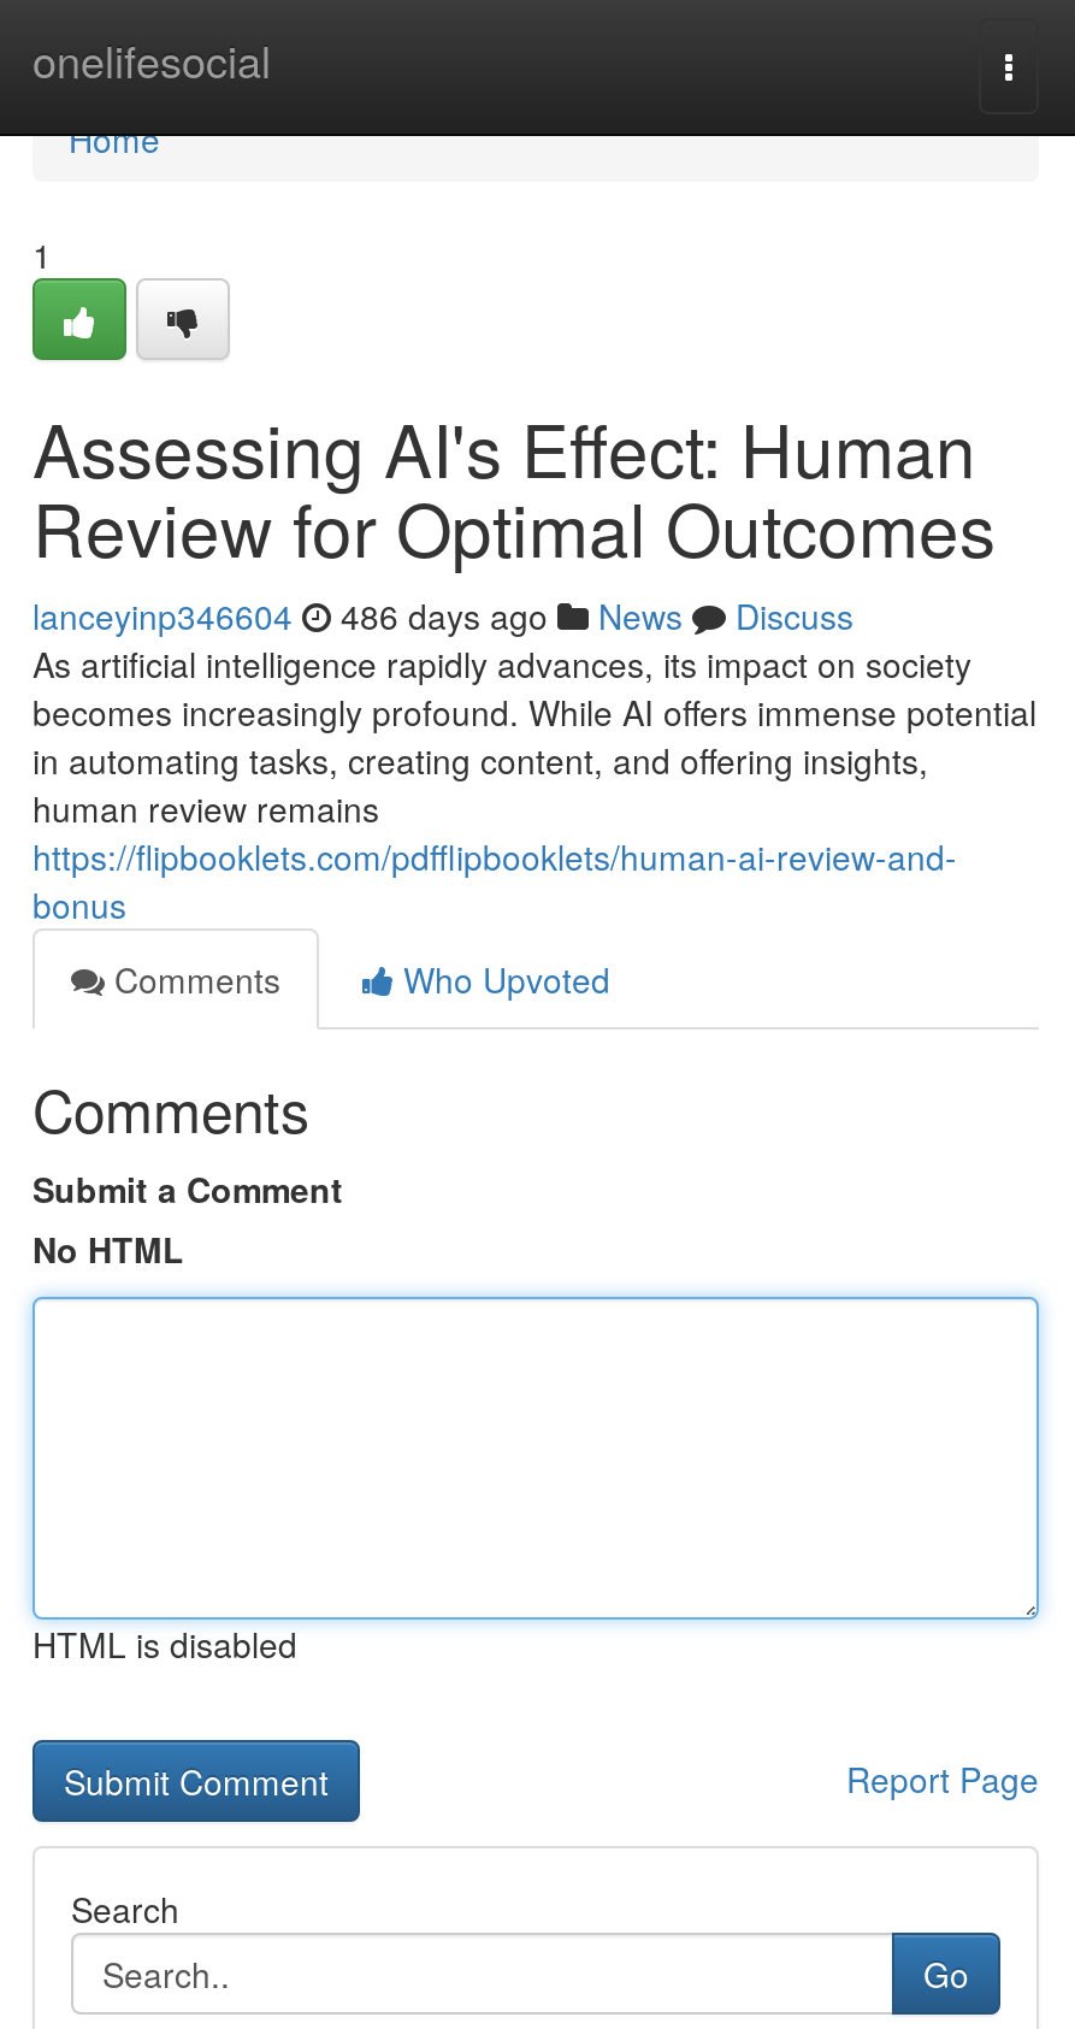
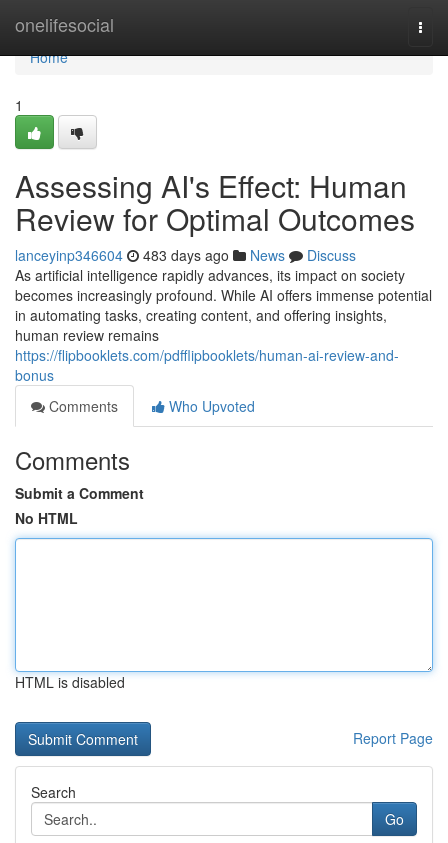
[33,591,853,639] lanceyinp346604 486 days ago News Discuss -> [15,245,356,265] lanceyinp346604 483 days ago News Discuss

